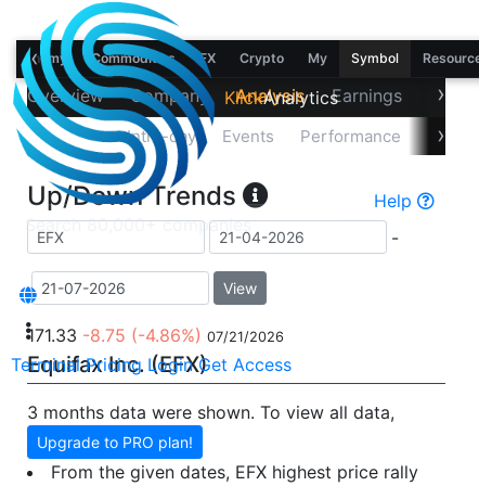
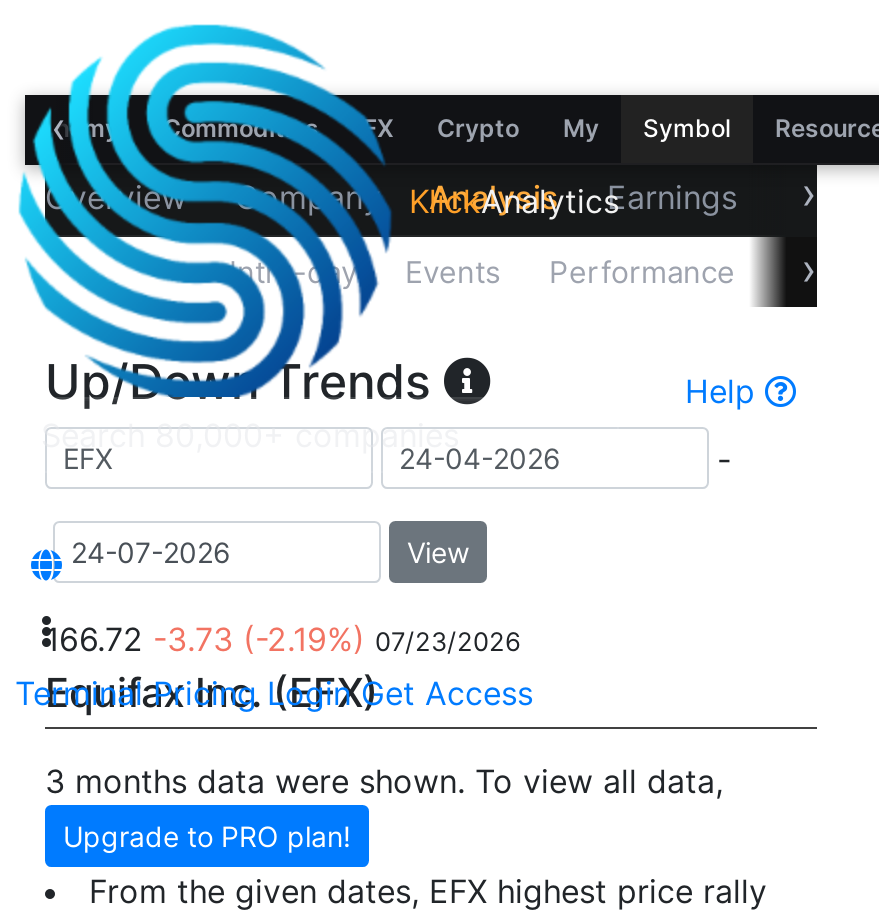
[27,324,284,346] 171.33 -8.75 (-4.86%) 07/21/2026 -> [45,619,521,659] 166.72 -3.73 (-2.19%) 07/23/2026

